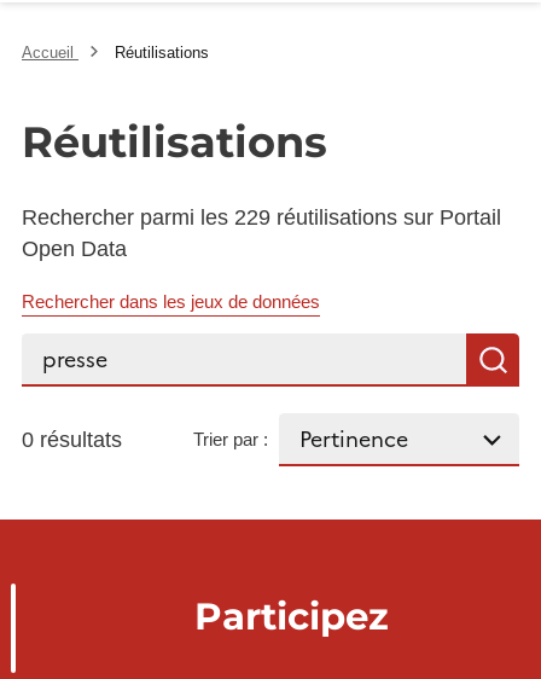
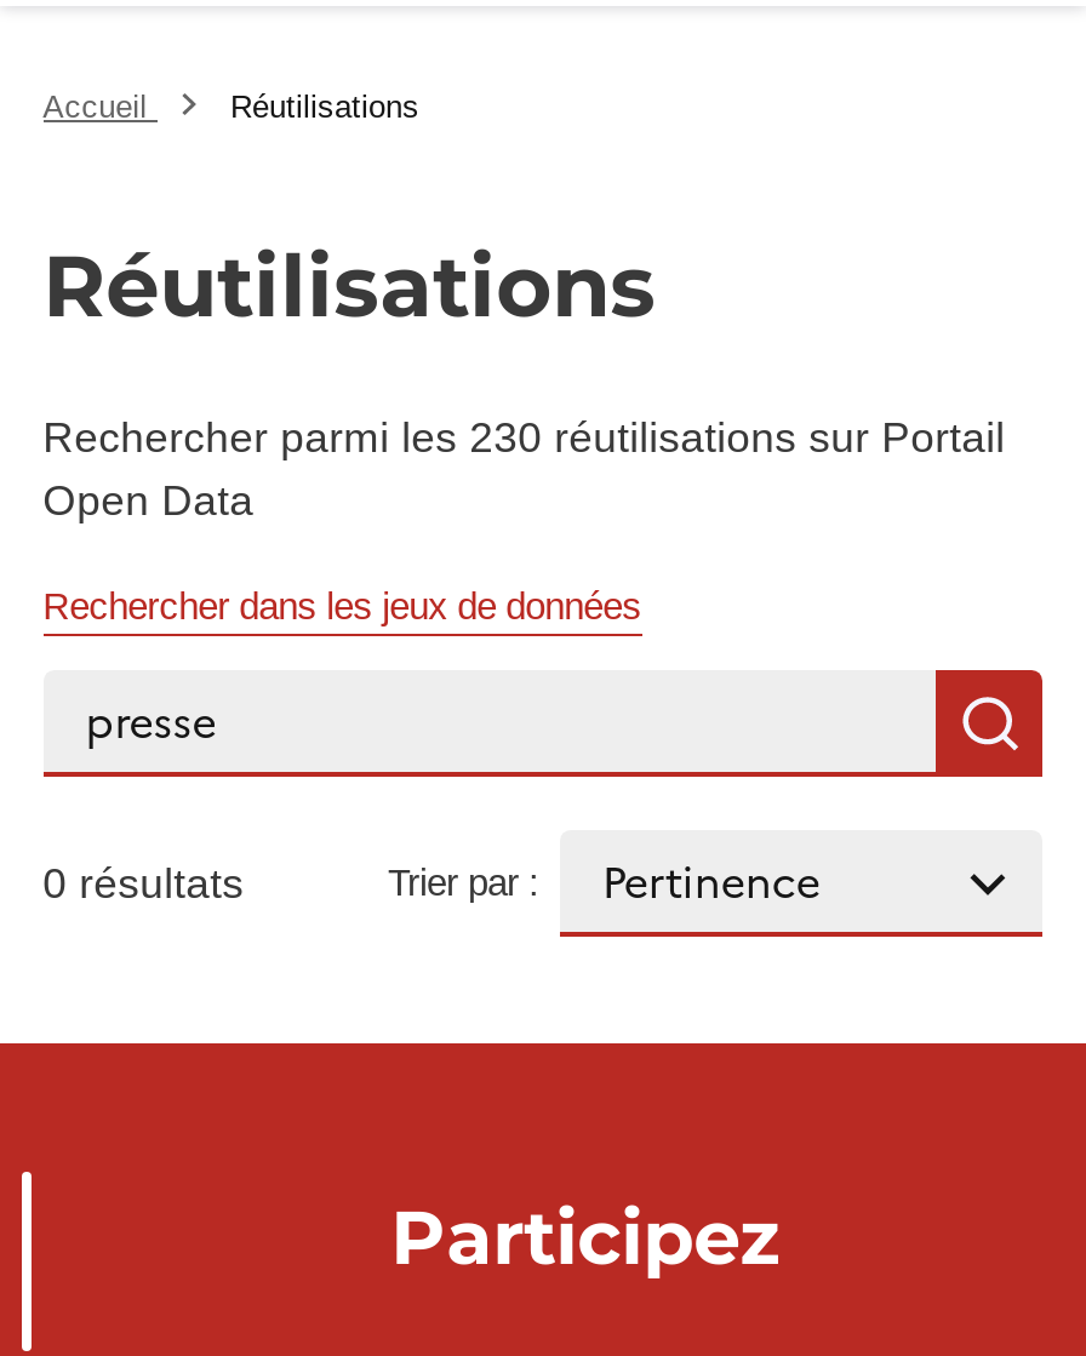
[21,206,501,230] Rechercher parmi les 229 réutilisations sur Portail -> [43,414,1005,462] Rechercher parmi les 230 réutilisations sur Portail

